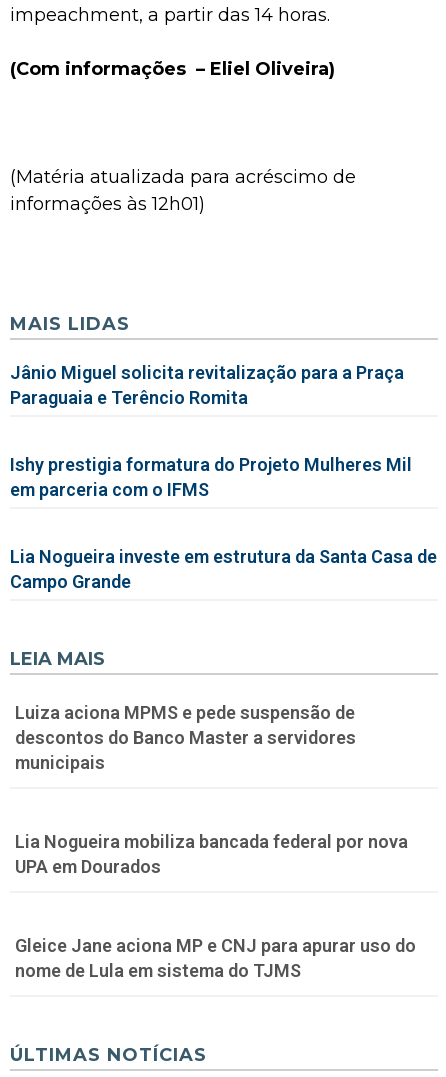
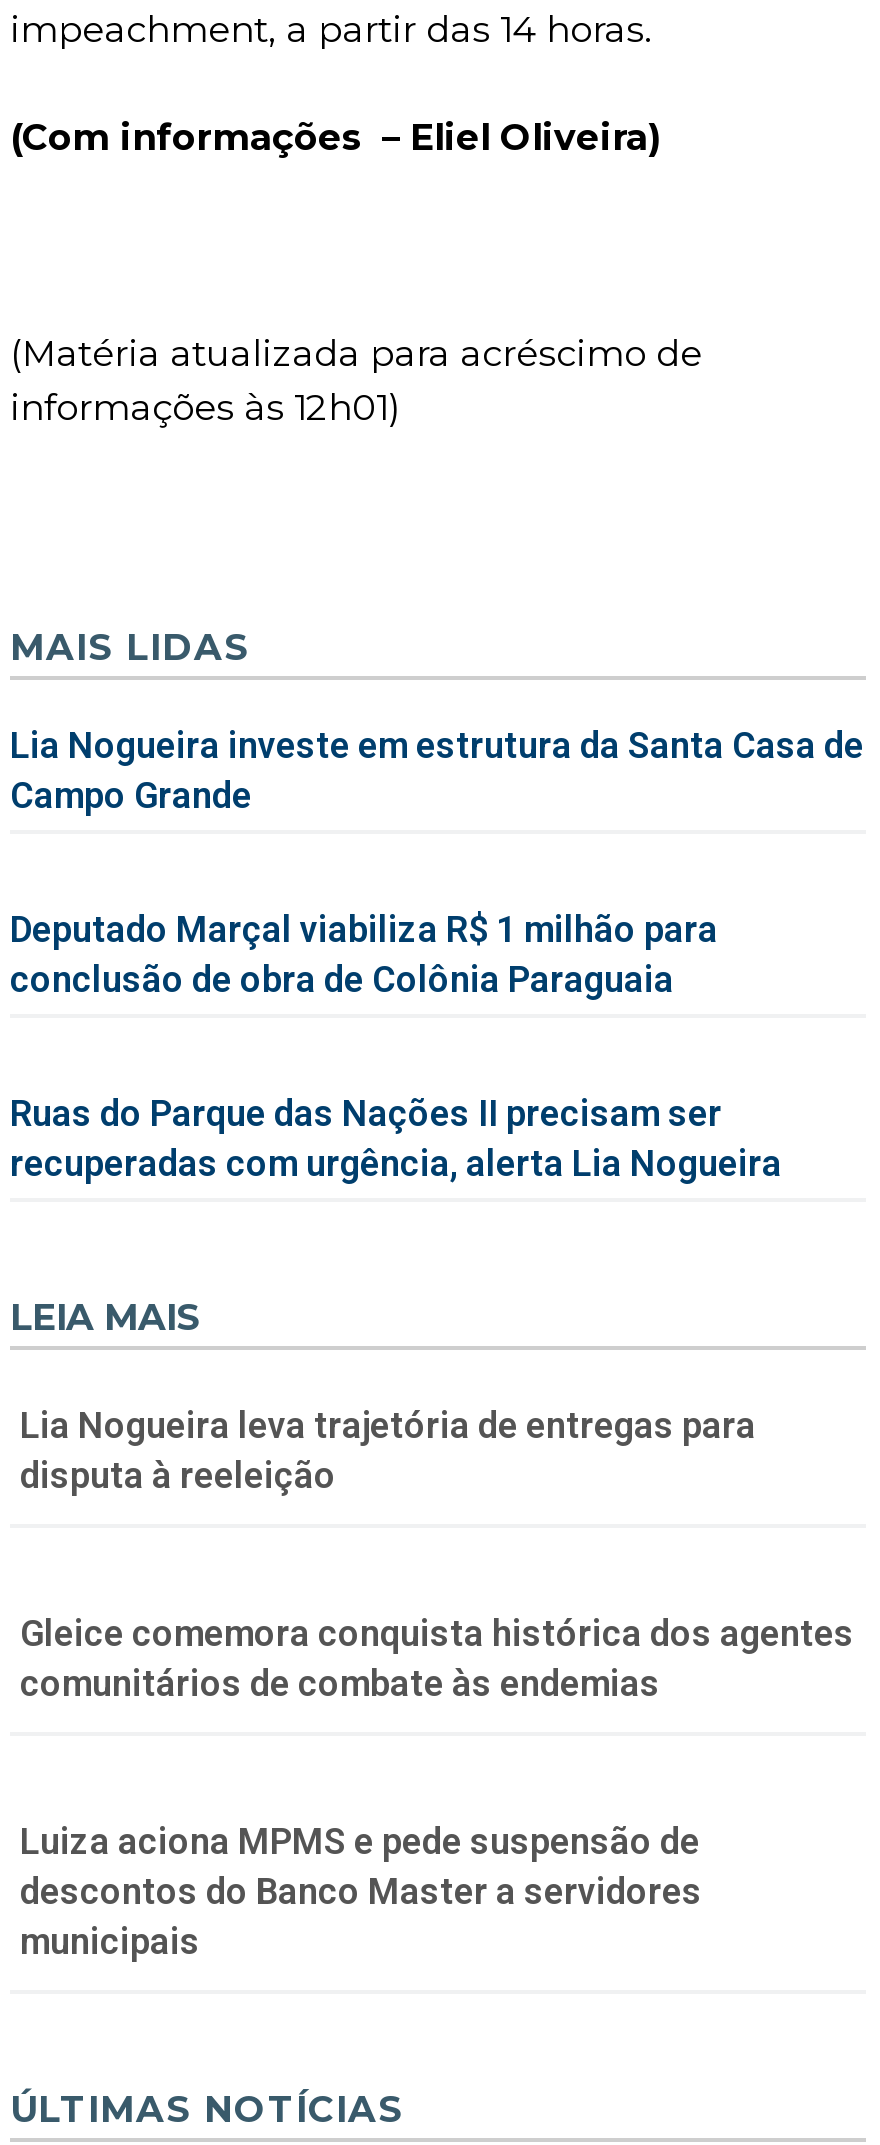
[10,361,412,499] Jânio Miguel solicita revitalização para a Praça | Paraguaia e Terêncio Romita | Ishy prestigia formatura do Projeto Mulheres Mil | em parceria com o IFMS -> none
moved [10,545,437,591] -> [10,723,864,815]: Lia Nogueira investe em estrutura da Santa Casa de | Campo Grande
none -> [10,907,782,1183] Deputado Marçal viabiliza R$ 1 milhão para | conclusão de obra de Colônia Paraguaia | Ruas do Parque das Nações II precisam ser | recuperadas com urgência, alerta Lia Nogueira
none -> [20,1403,756,1495] Lia Nogueira leva trajetória de entregas para | disputa à reeleição
none -> [20,1611,854,1703] Gleice comemora conquista histórica dos agentes | comunitários de combate às endemias
moved [15,701,356,772] -> [20,1819,702,1961]: Luiza aciona MPMS e pede suspensão de | descontos do Banco Master a servidores | municipais
[15,830,408,876] Lia Nogueira mobiliza bancada federal por nova | UPA em Dourados -> none
[15,934,416,980] Gleice Jane aciona MP e CNJ para apurar uso do | nome de Lula em sistema do TJMS -> none

